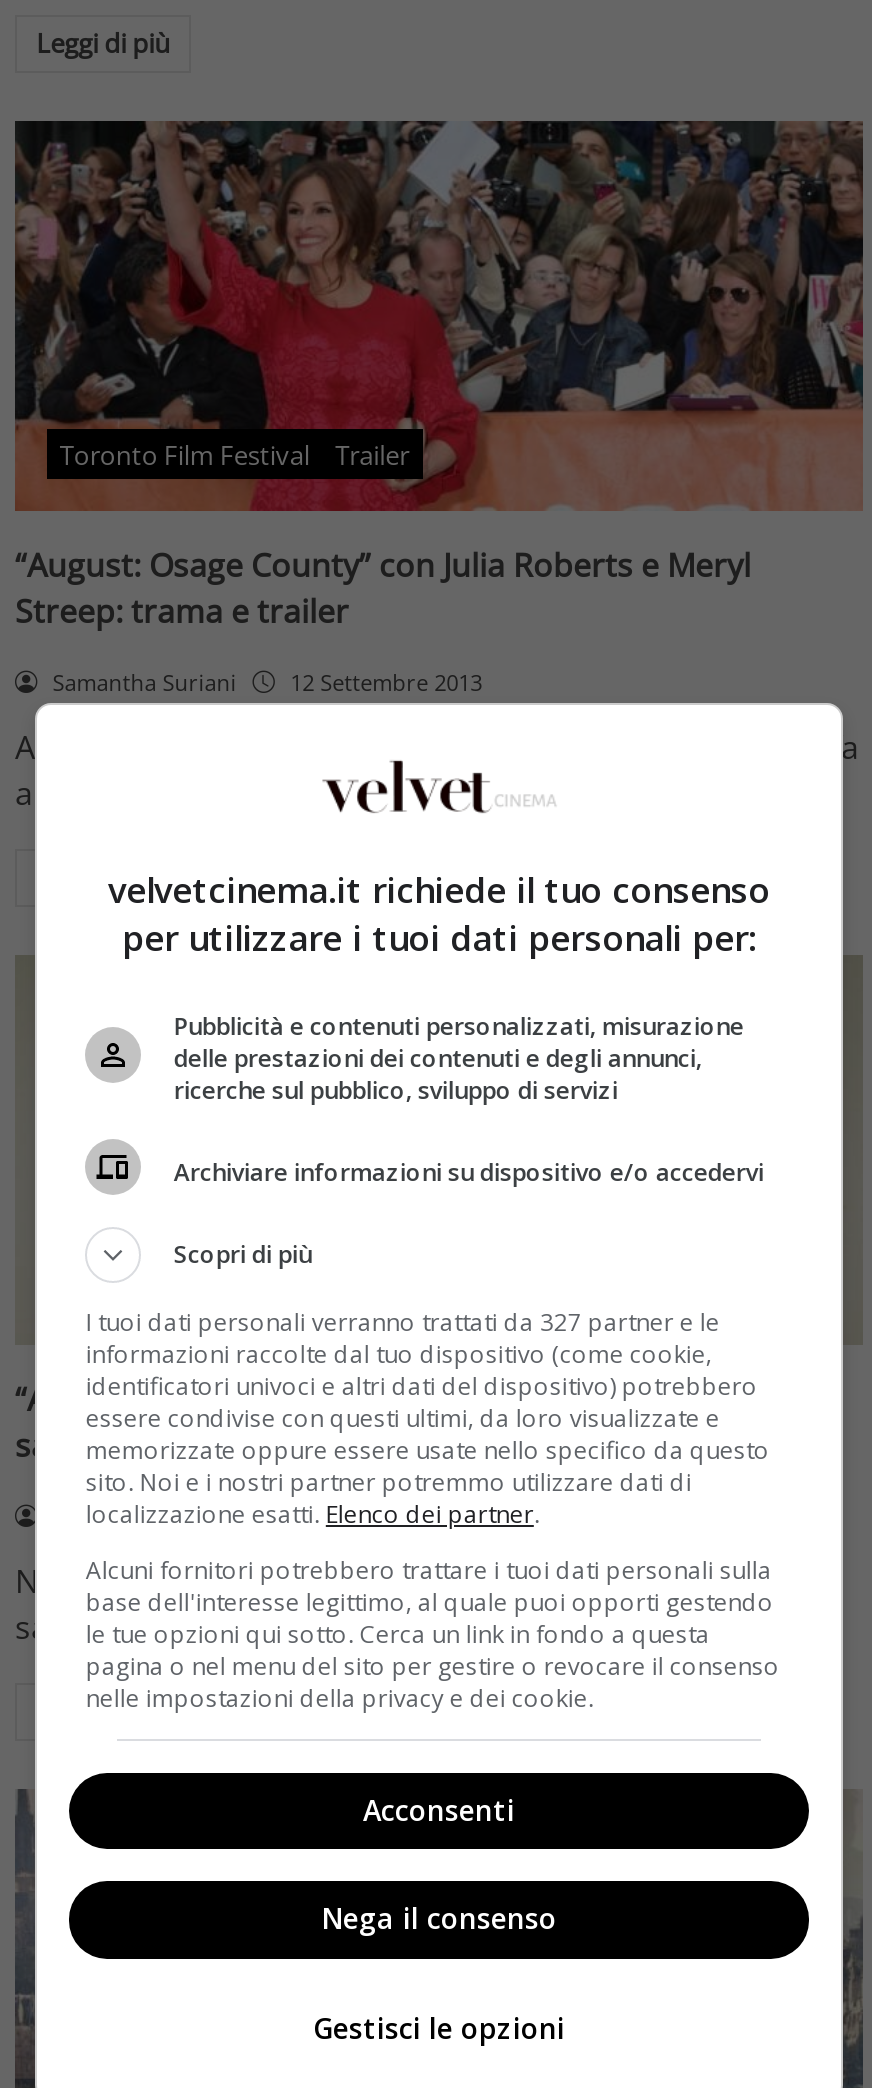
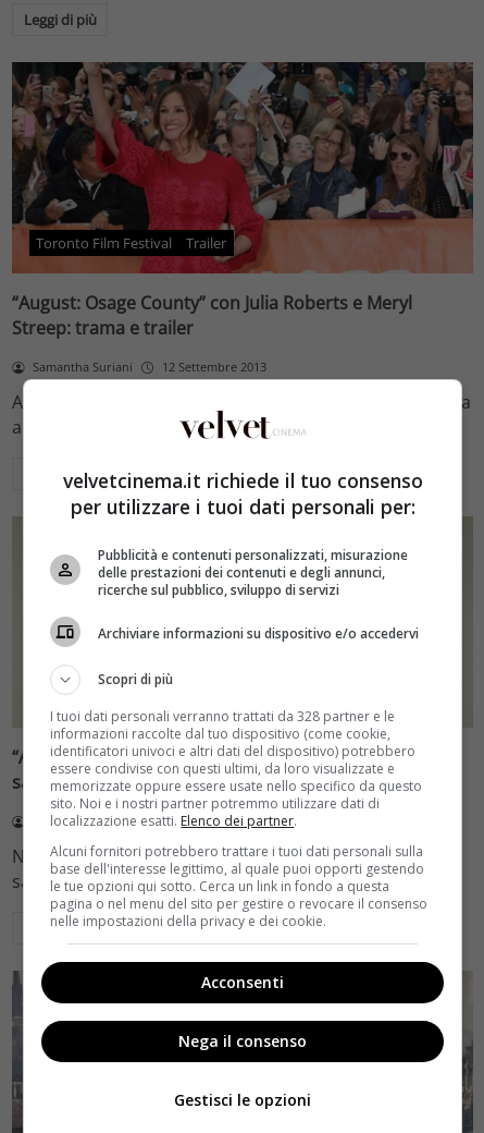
[86,1305,720,1339] I tuoi dati personali verranno trattati da 327 partner e le -> [50,706,395,725] I tuoi dati personali verranno trattati da 328 partner e le

